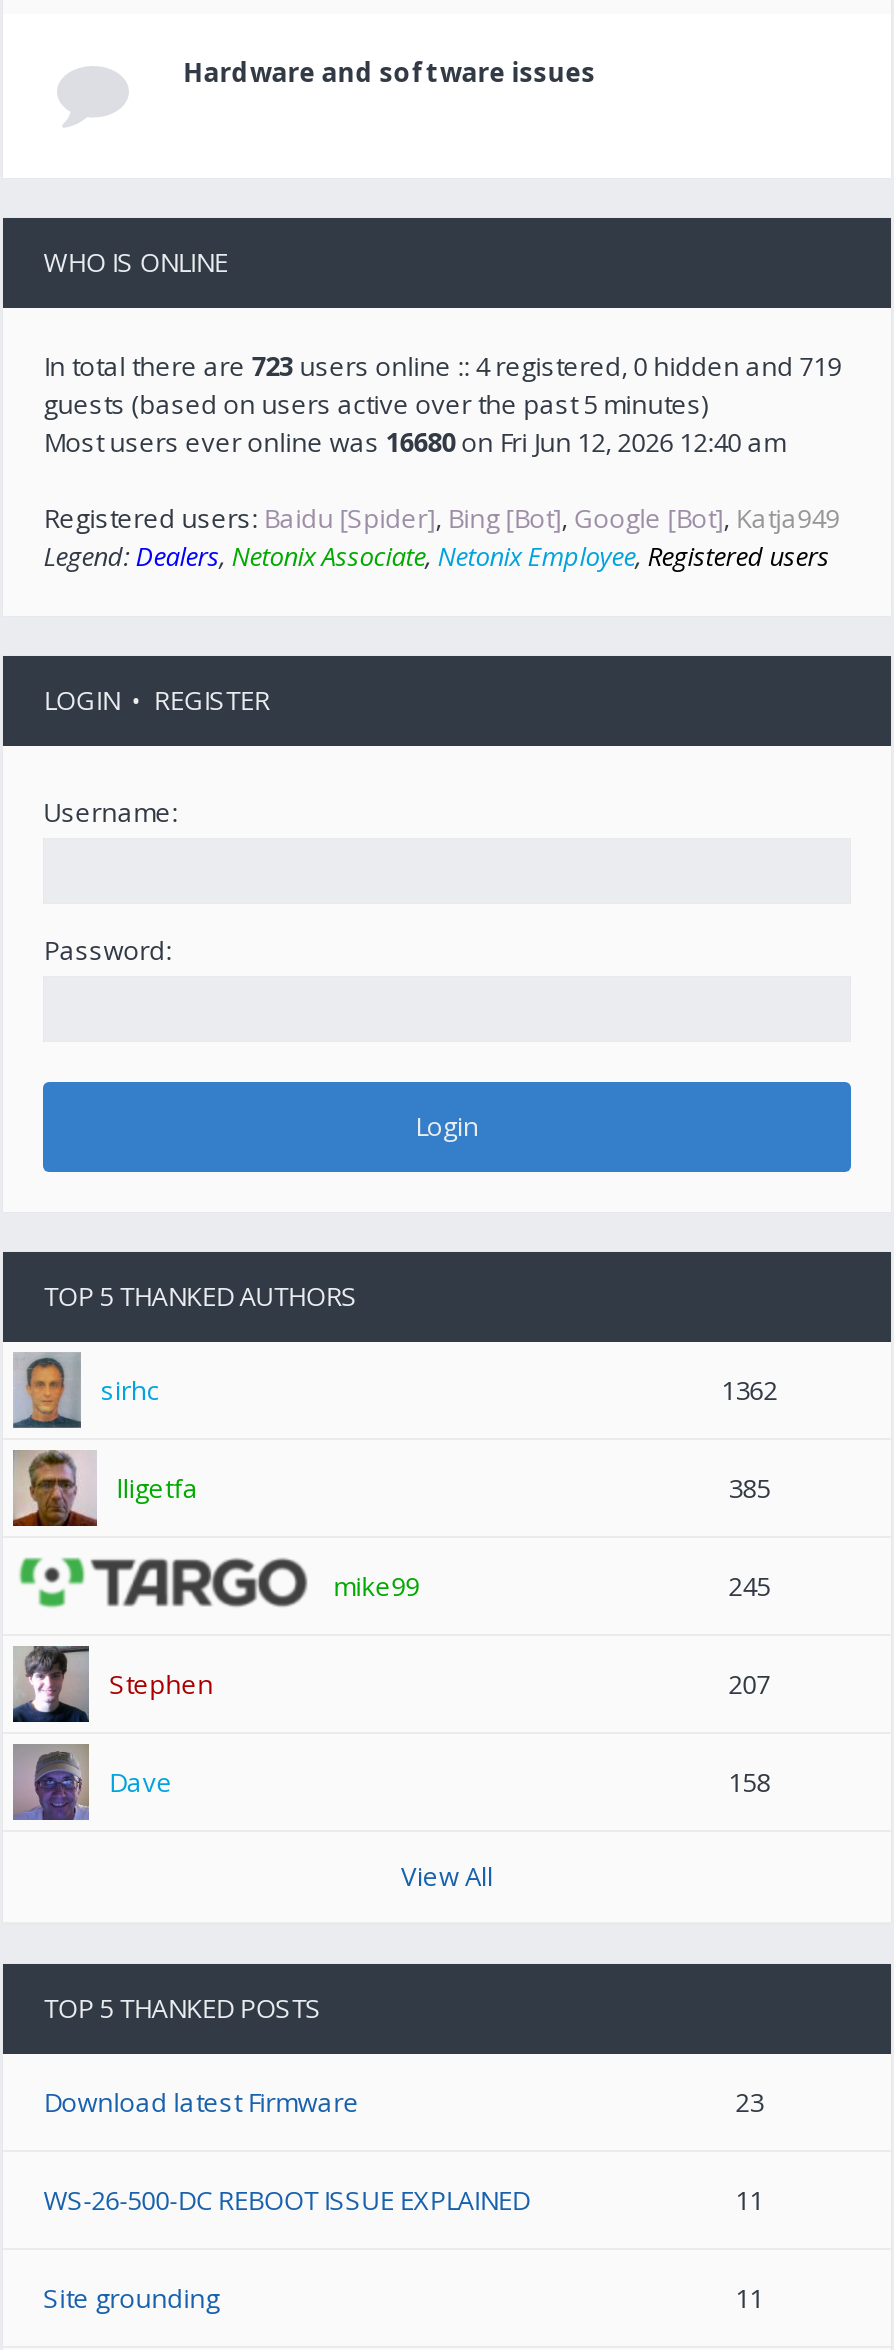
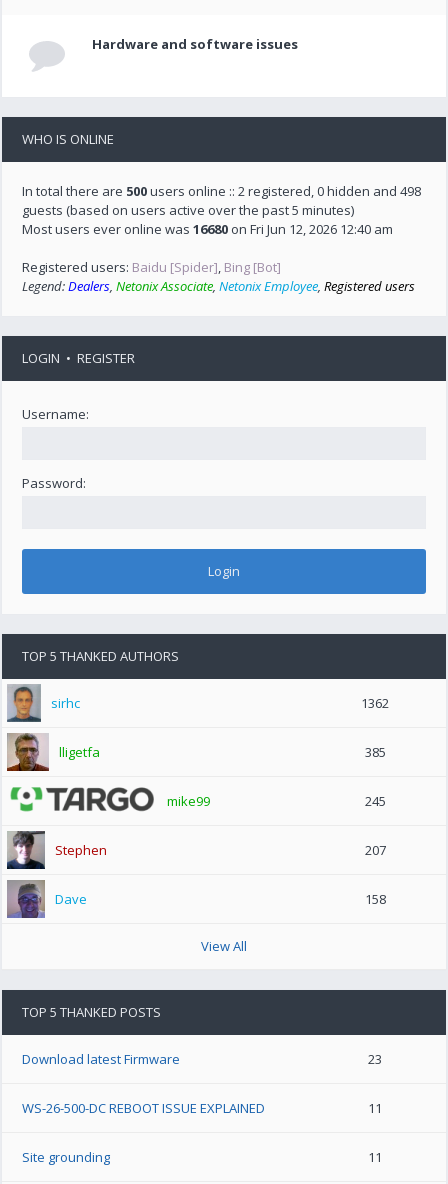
[43,348,841,384] In total there are 723 users online :: 4 registered, 0 hidden and 719 -> [22,182,421,200] In total there are 500 users online :: 2 registered, 0 hidden and 498
[43,500,839,536] Registered users: Baidu [Spider], Bing [Bot], Google [Bot], Katja949 -> [22,258,281,276] Registered users: Baidu [Spider], Bing [Bot]

